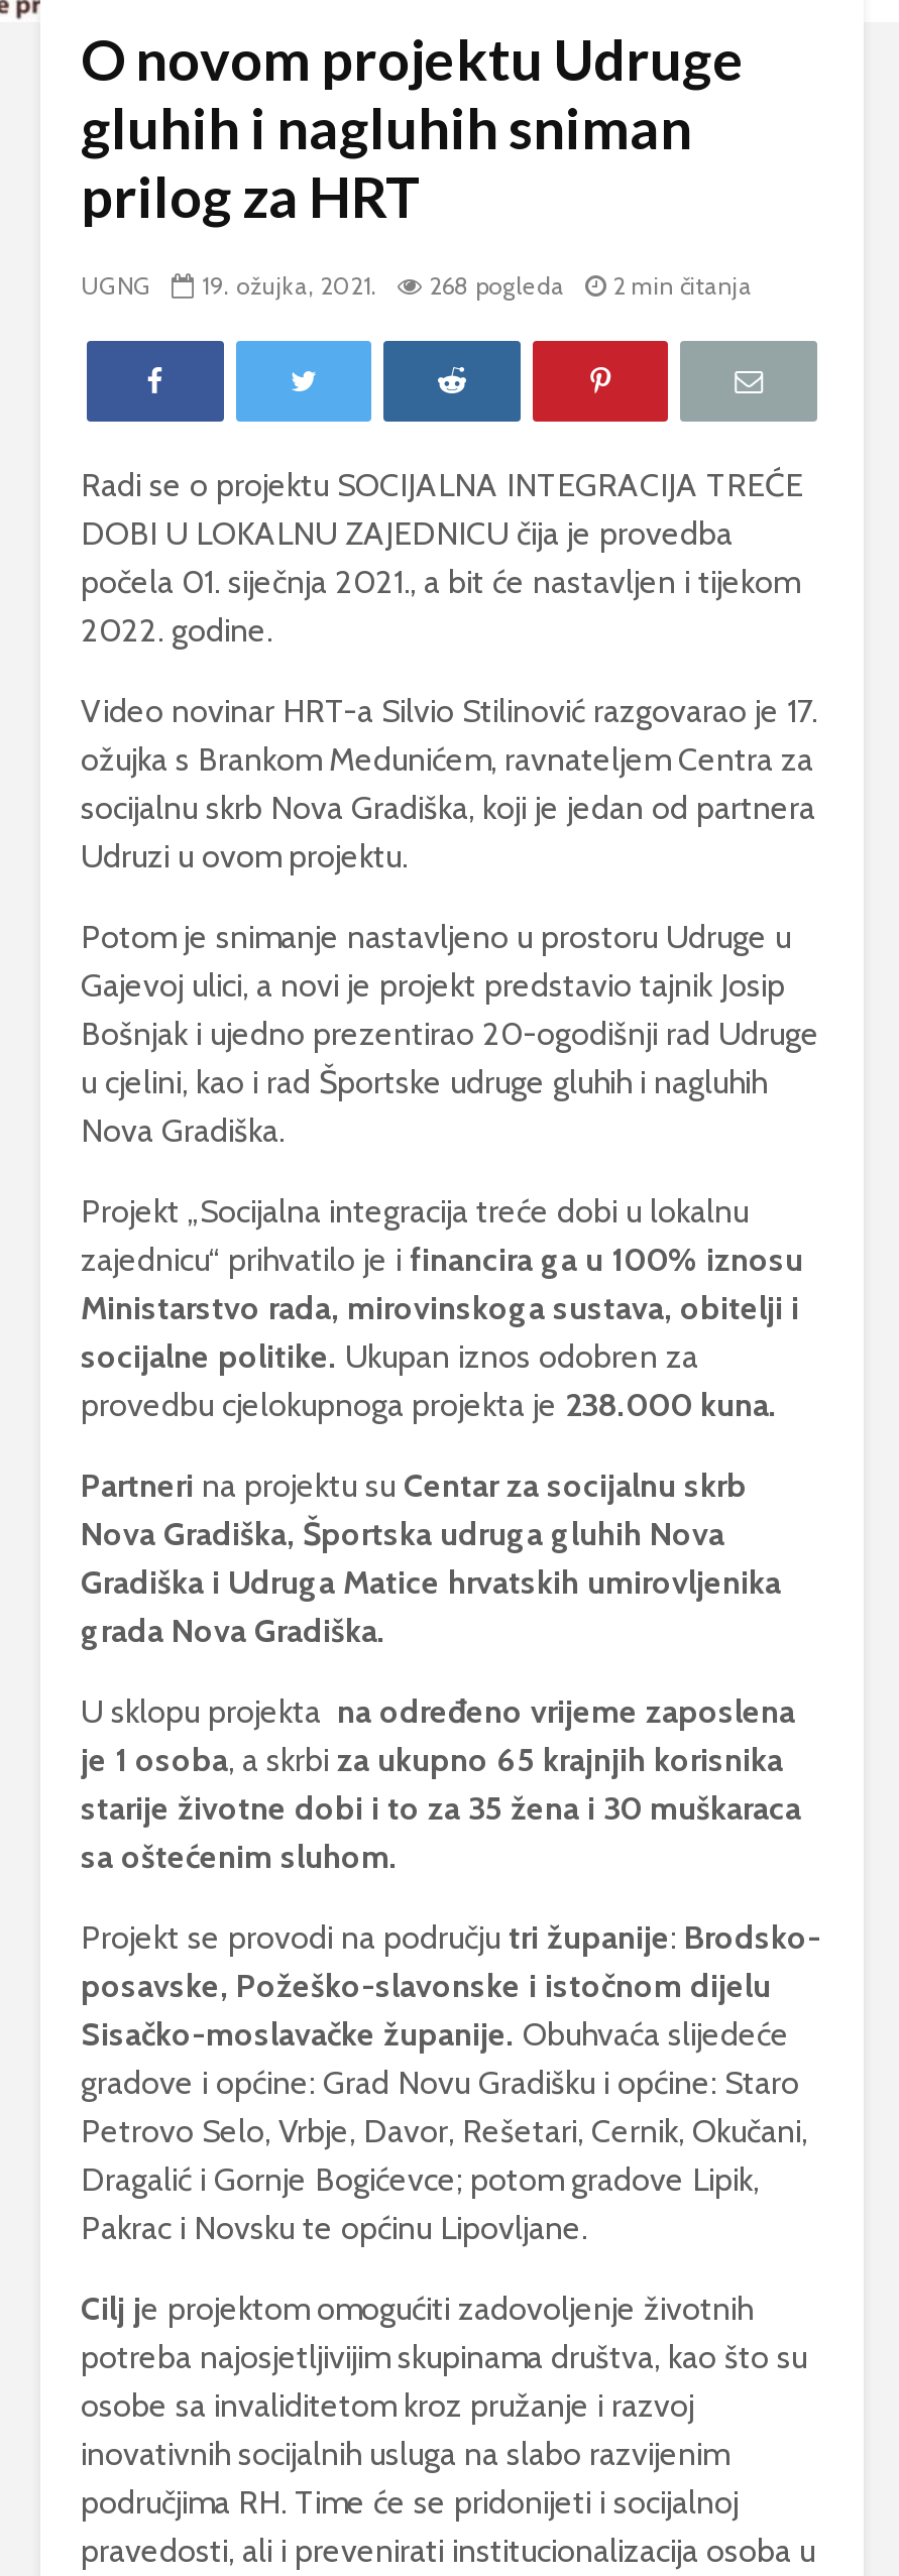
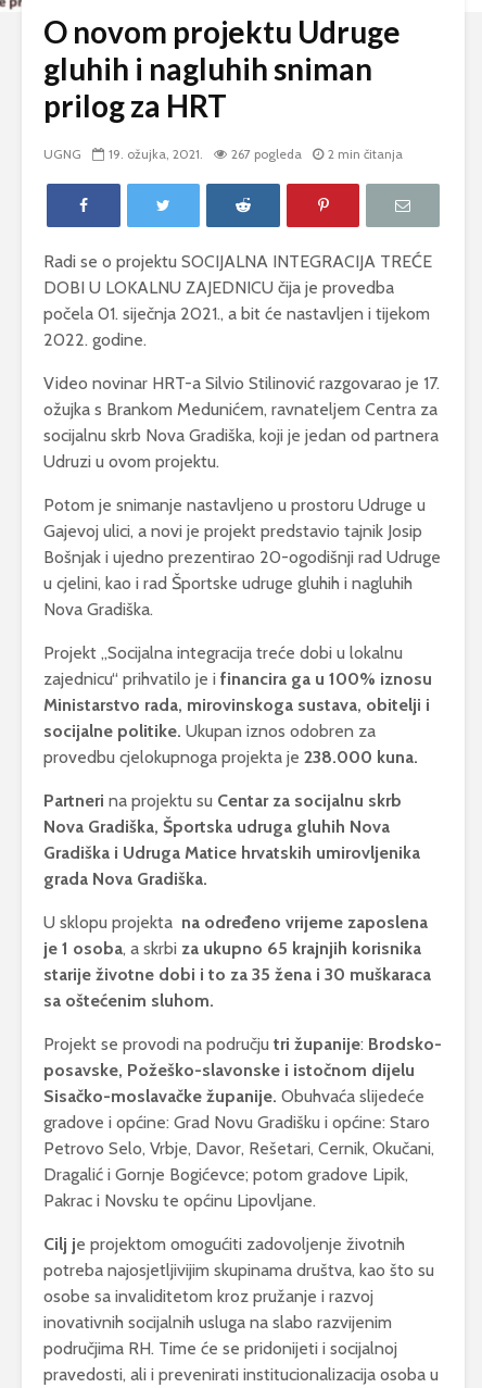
[81,271,753,301] UGNG 19. ožujka, 2021. 268 pogleda 2 min čitanja -> [43,146,403,162] UGNG 19. ožujka, 2021. 267 pogleda 2 min čitanja

